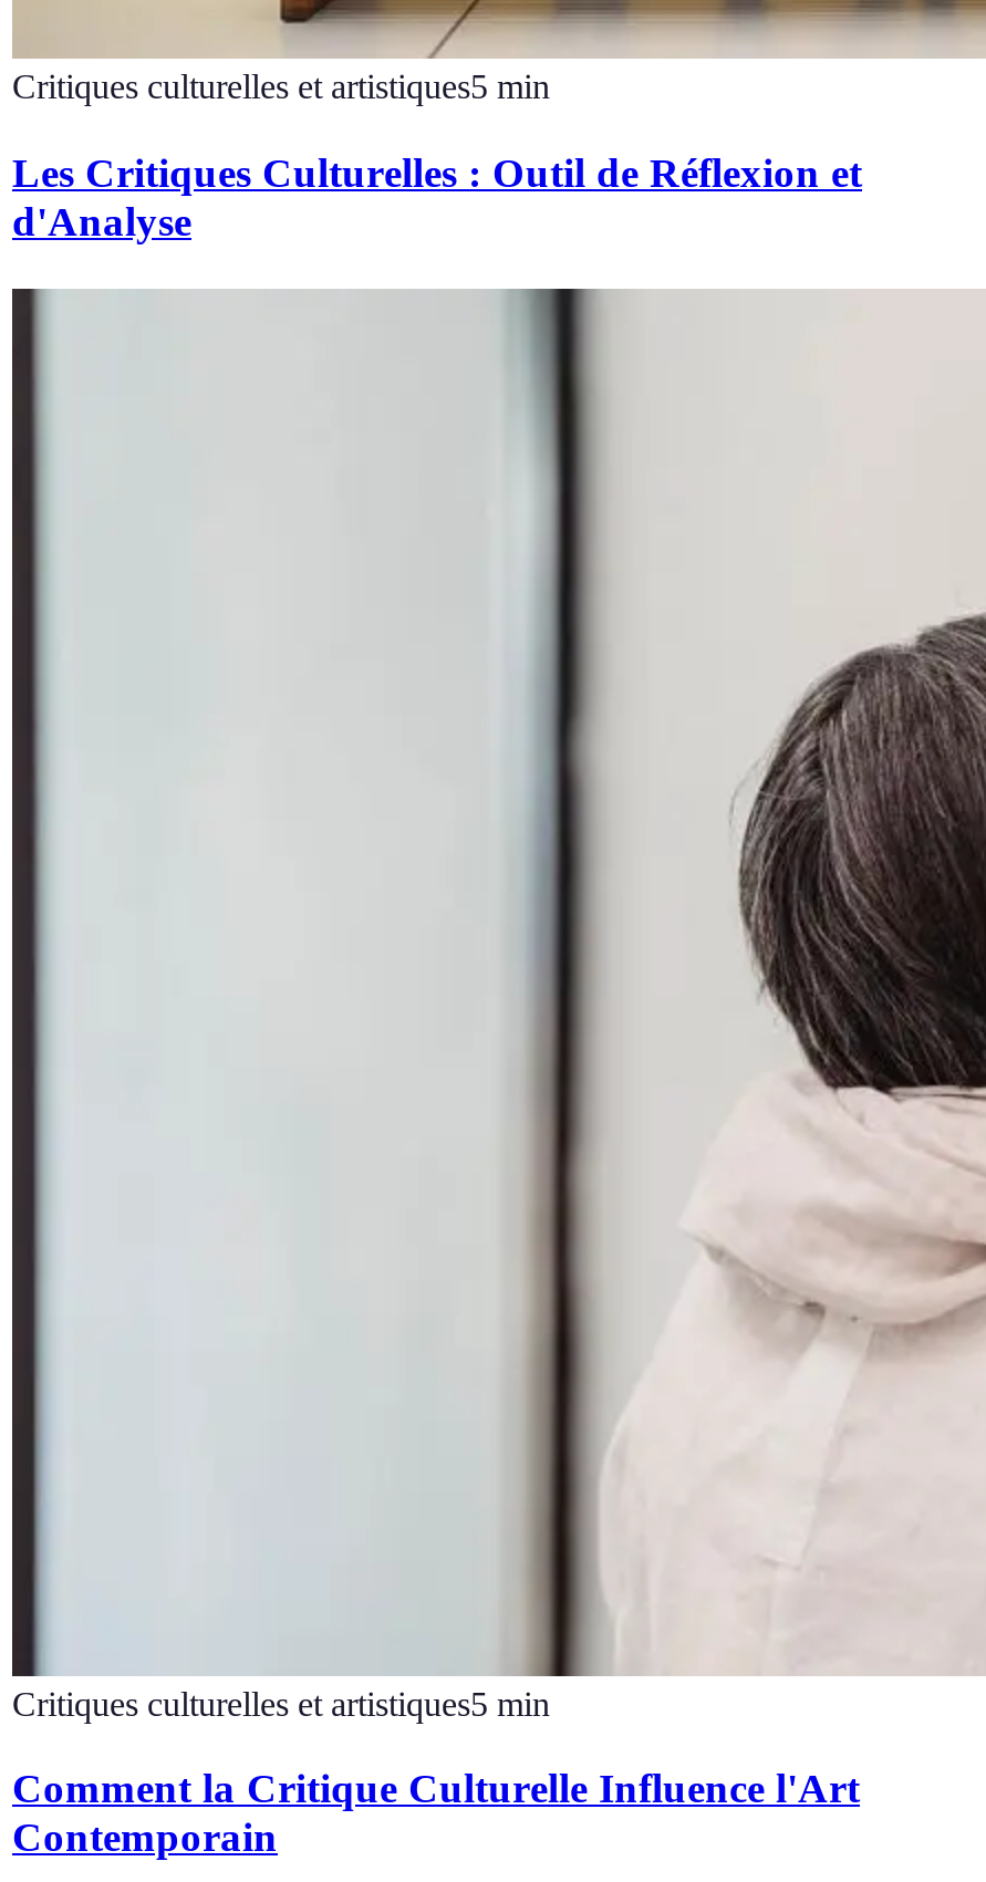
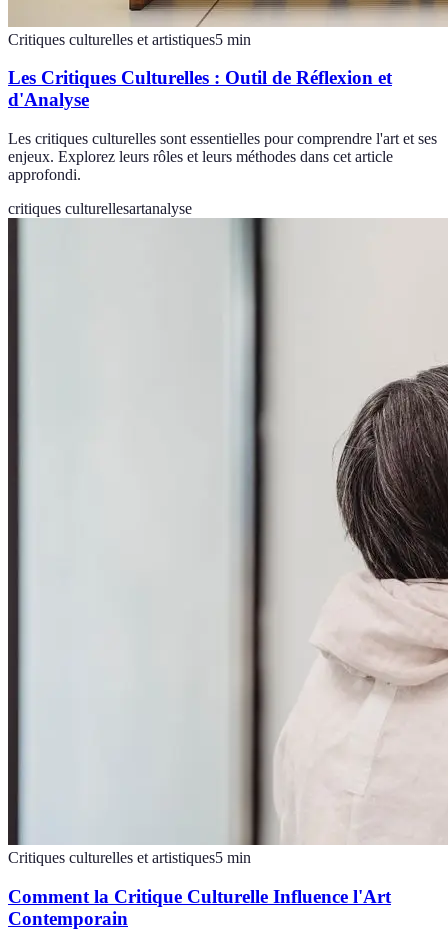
none -> [8,130,437,217] Les critiques culturelles sont essentielles pour comprendre l'art et ses | enjeux. Explorez leurs rôles et leurs méthodes dans cet article | approfondi. | critiques culturellesartanalyse

